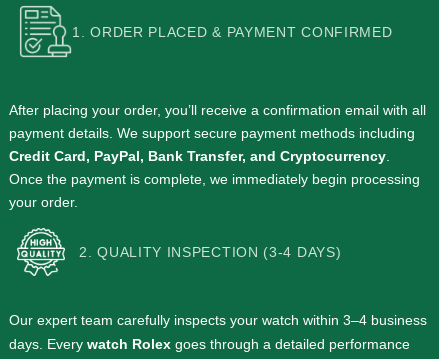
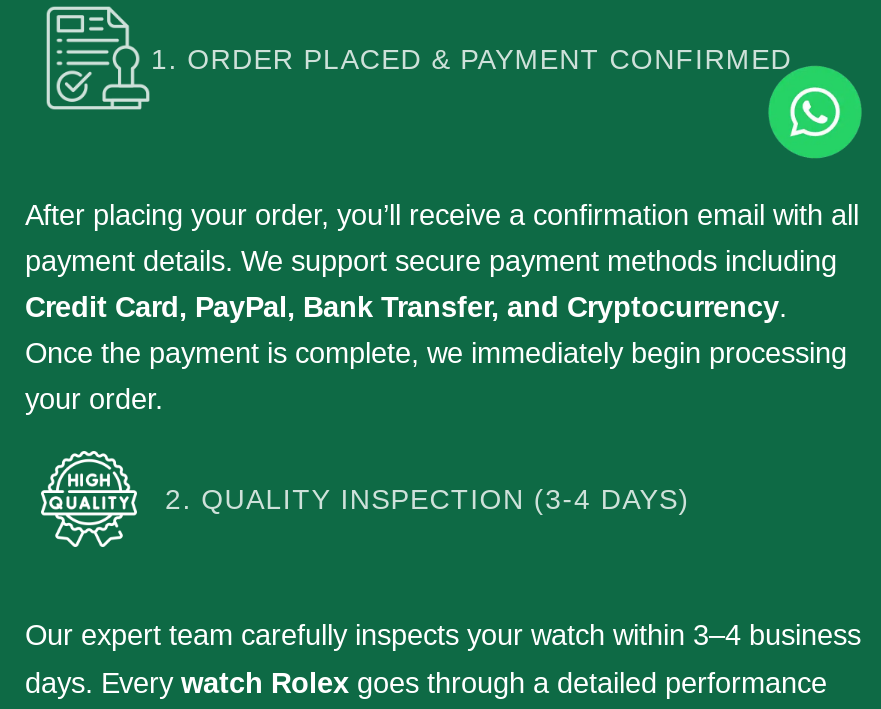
none -> [767,65,863,159] [image]

